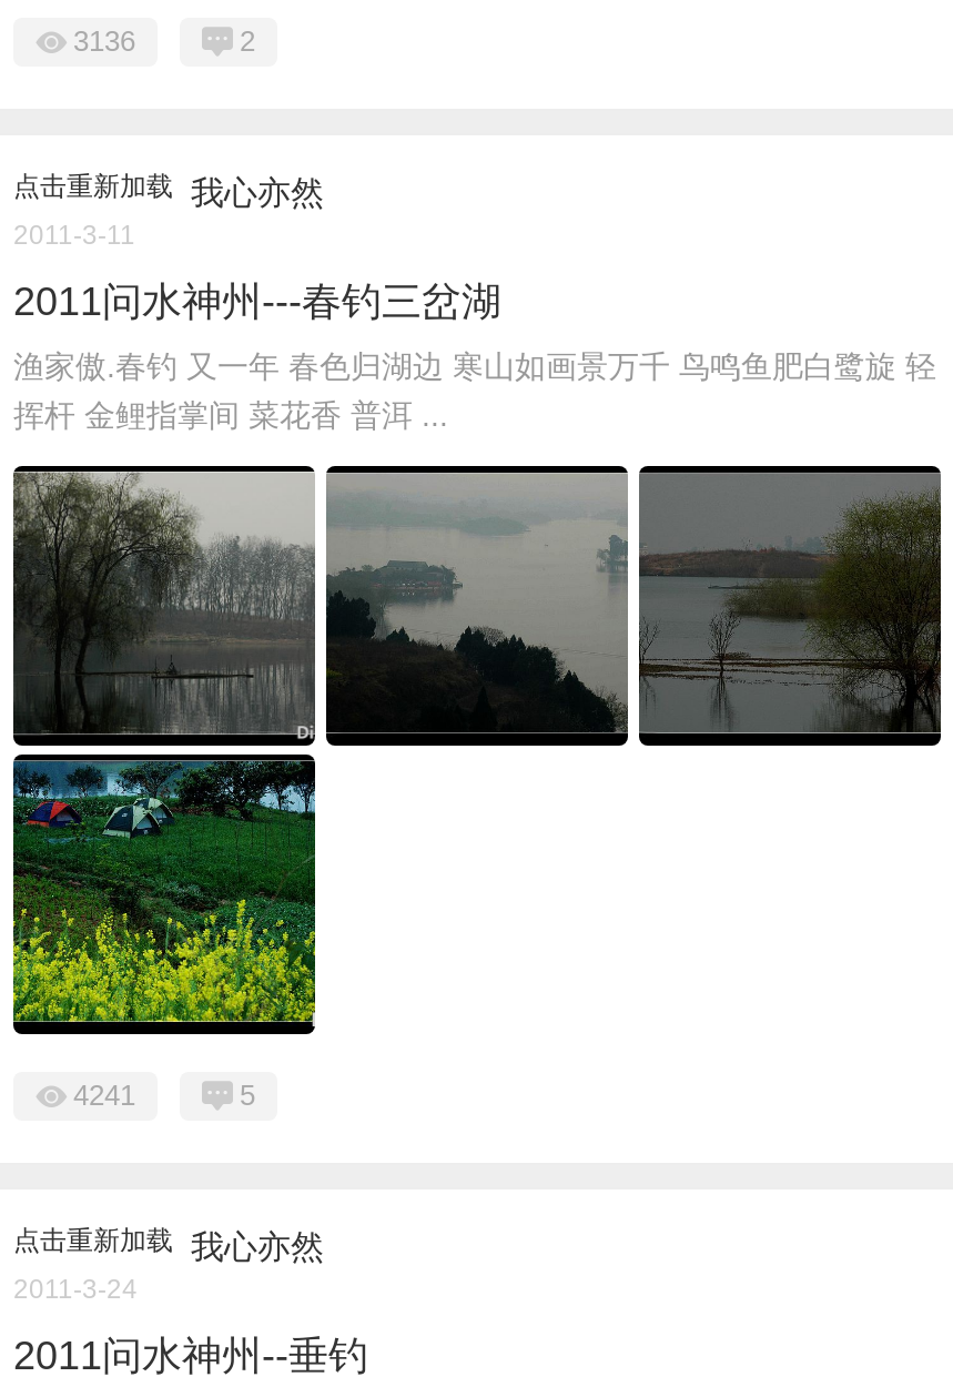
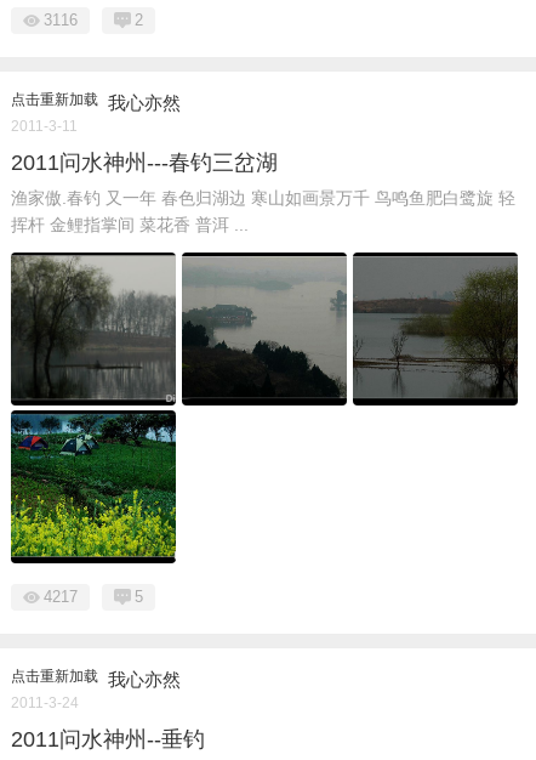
[73,24,135,57] 3136 -> [44,11,78,29] 3116
[73,1078,135,1111] 4241 -> [44,587,78,605] 4217

